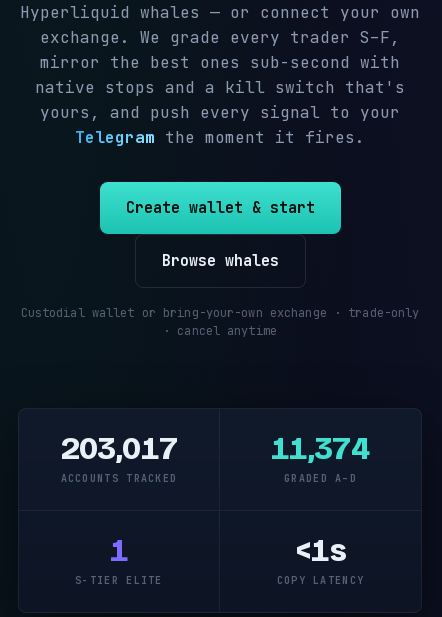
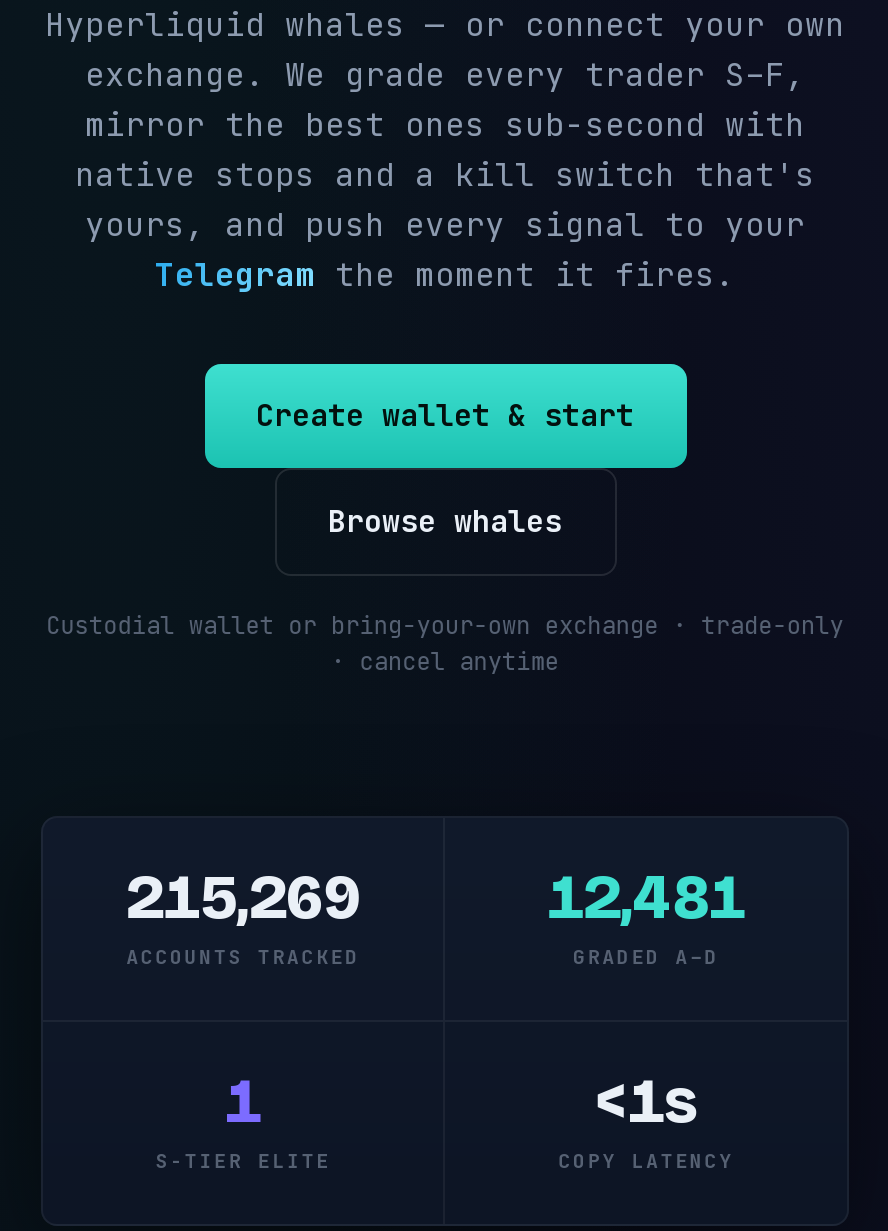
[61,430,177,467] 203,017 -> [126,860,360,934] 215,269
[271,430,370,467] 11,374 -> [547,860,745,934] 12,481

